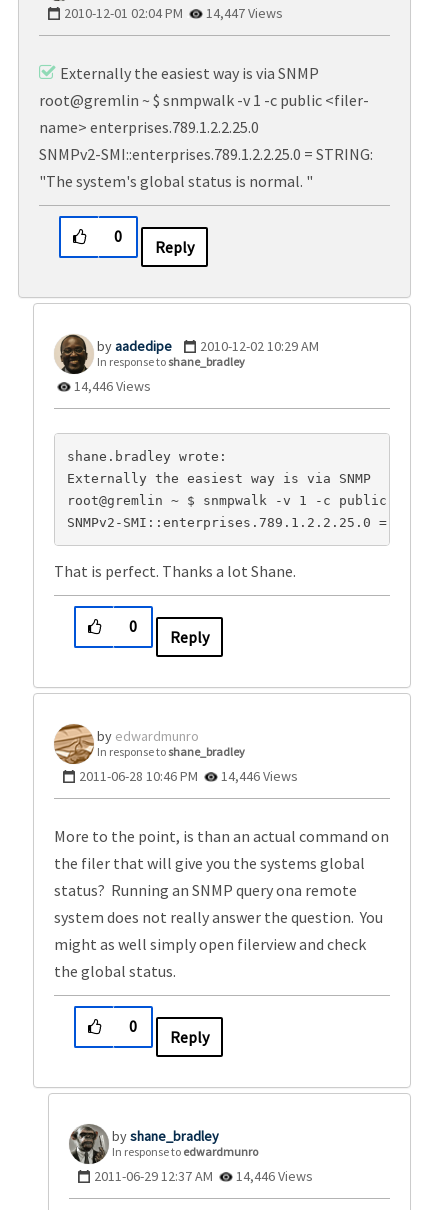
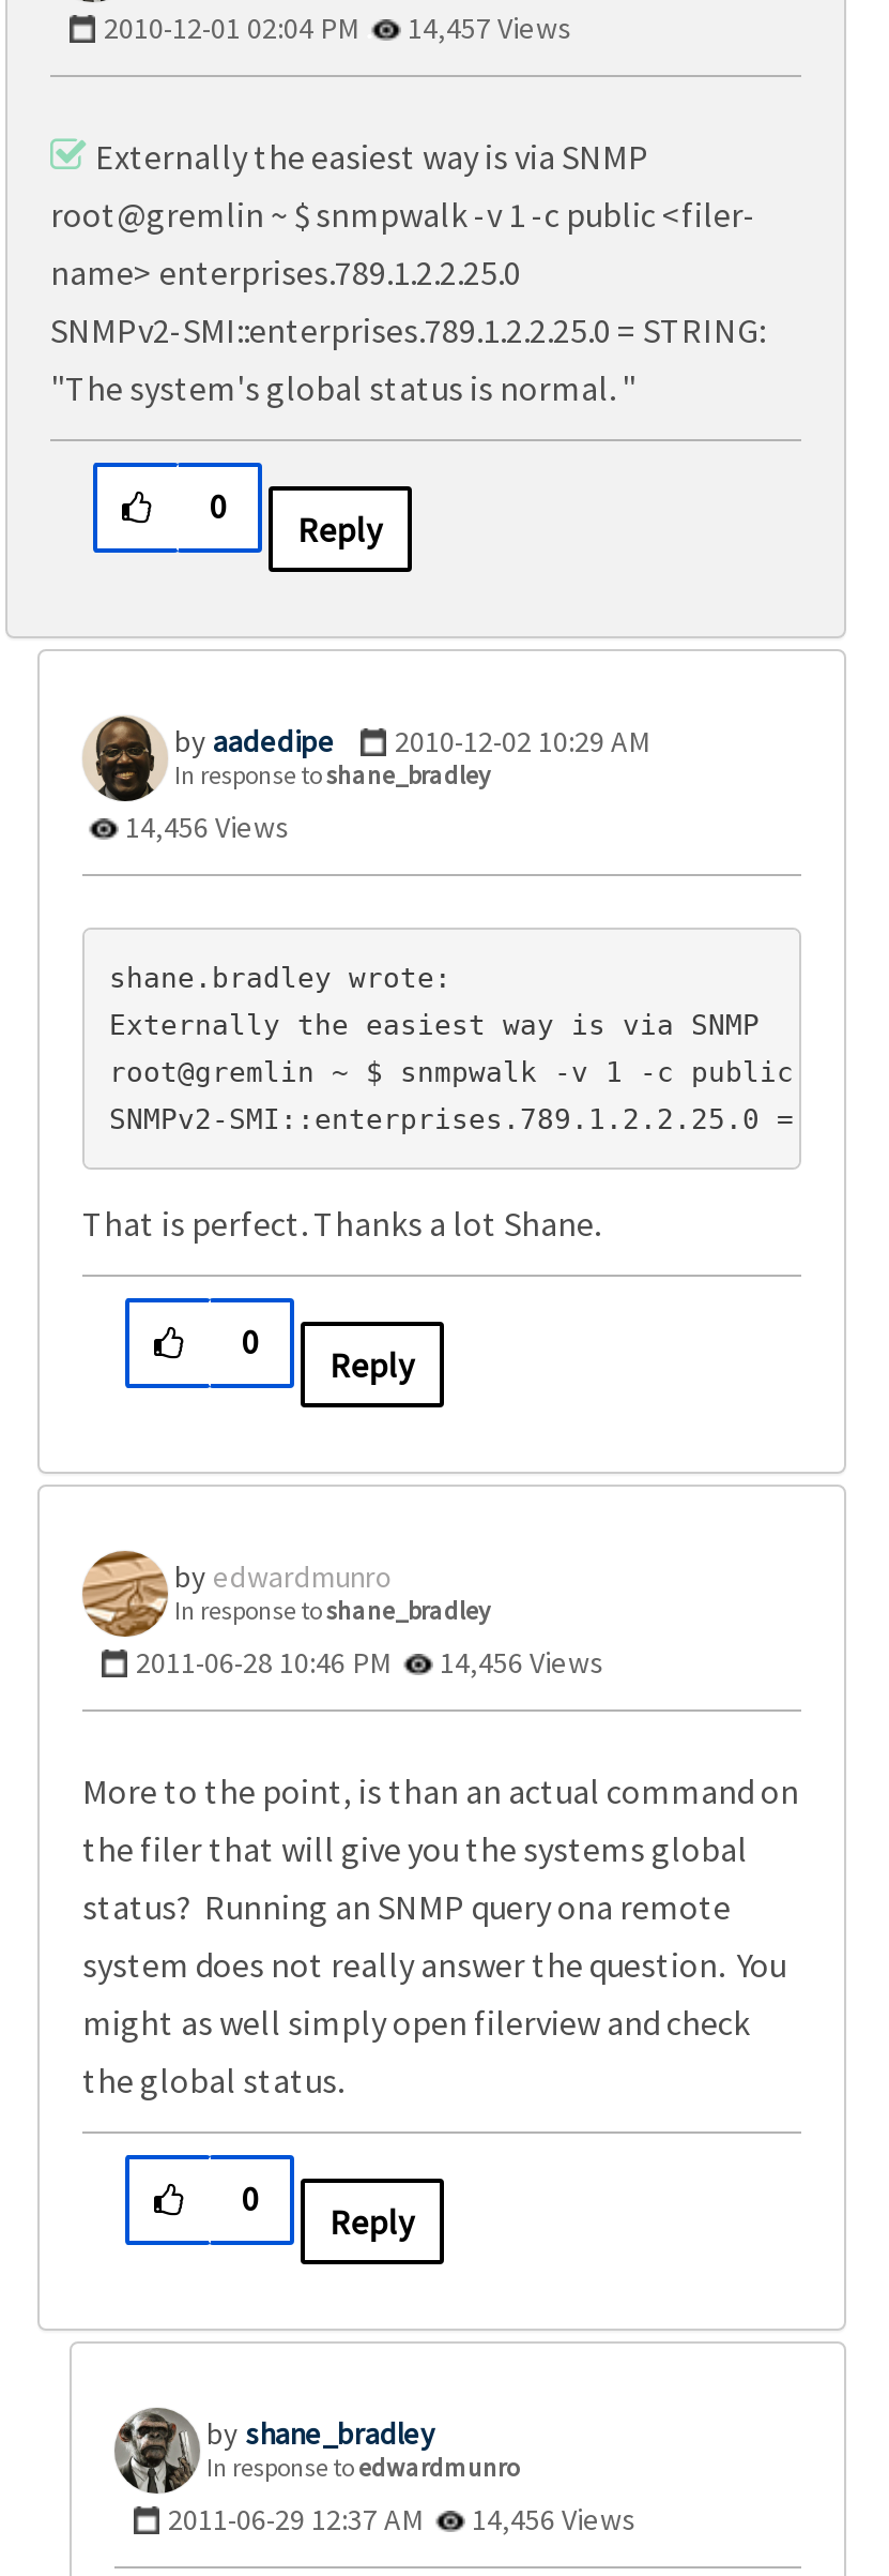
[64,4,283,22] 2010-12-01 02:04 PM 14,447 Views -> [104,9,572,47] 2010-12-01 02:04 PM 14,457 Views
[71,377,151,395] 14,446 Views -> [119,808,290,846] 14,456 Views
[79,767,298,785] 2011-06-28 10:46 PM 14,446 Views -> [136,1643,604,1682] 2011-06-28 10:46 PM 14,456 Views
[94,1167,313,1185] 2011-06-29 12:37 AM 14,446 Views -> [168,2500,637,2539] 2011-06-29 12:37 AM 14,456 Views

